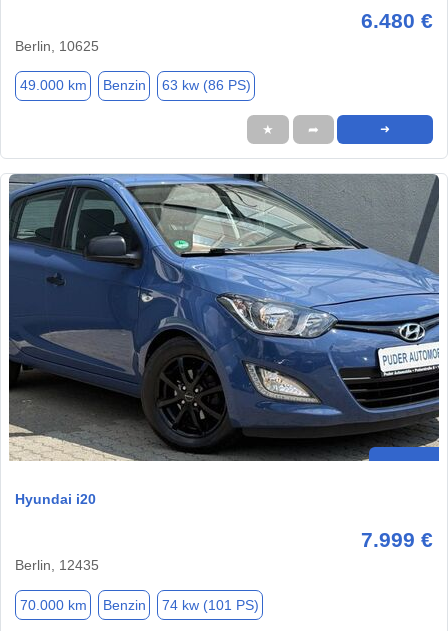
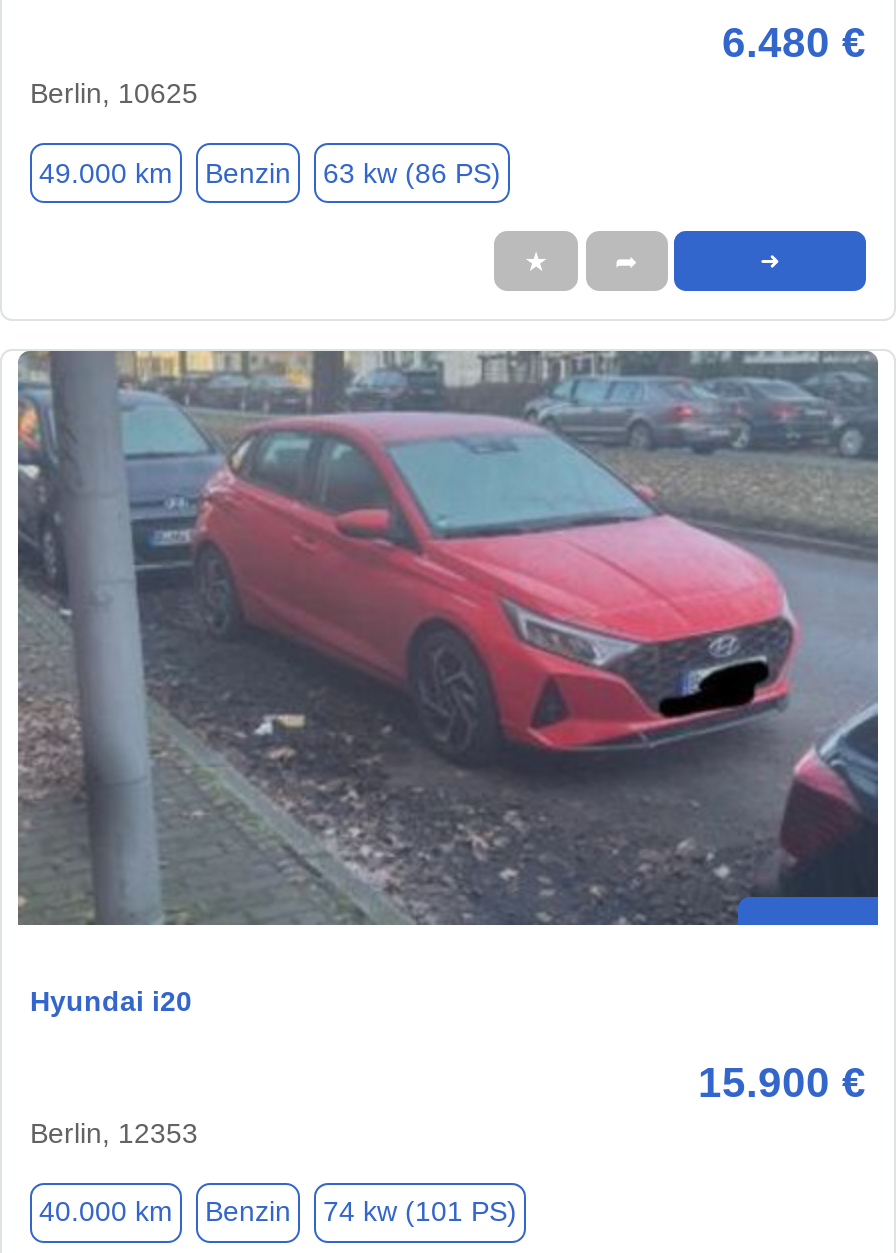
[8,173,440,462] [image] -> [16,350,880,926] [image]
[361,528,433,551] 7.999 € -> [698,1059,866,1105] 15.900 €
[15,557,99,573] Berlin, 12435 -> [30,1117,198,1149] Berlin, 12353
[19,597,258,613] 70.000 km Benzin 74 kw (101 PS) -> [39,1196,517,1228] 40.000 km Benzin 74 kw (101 PS)

